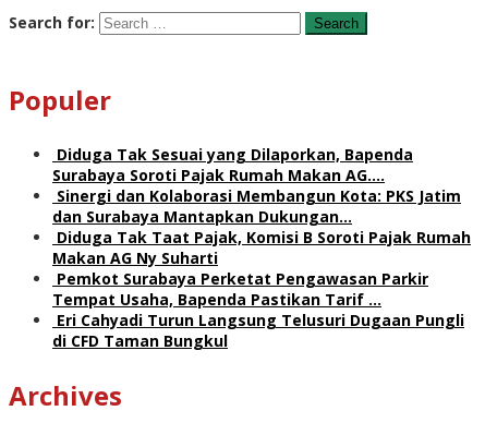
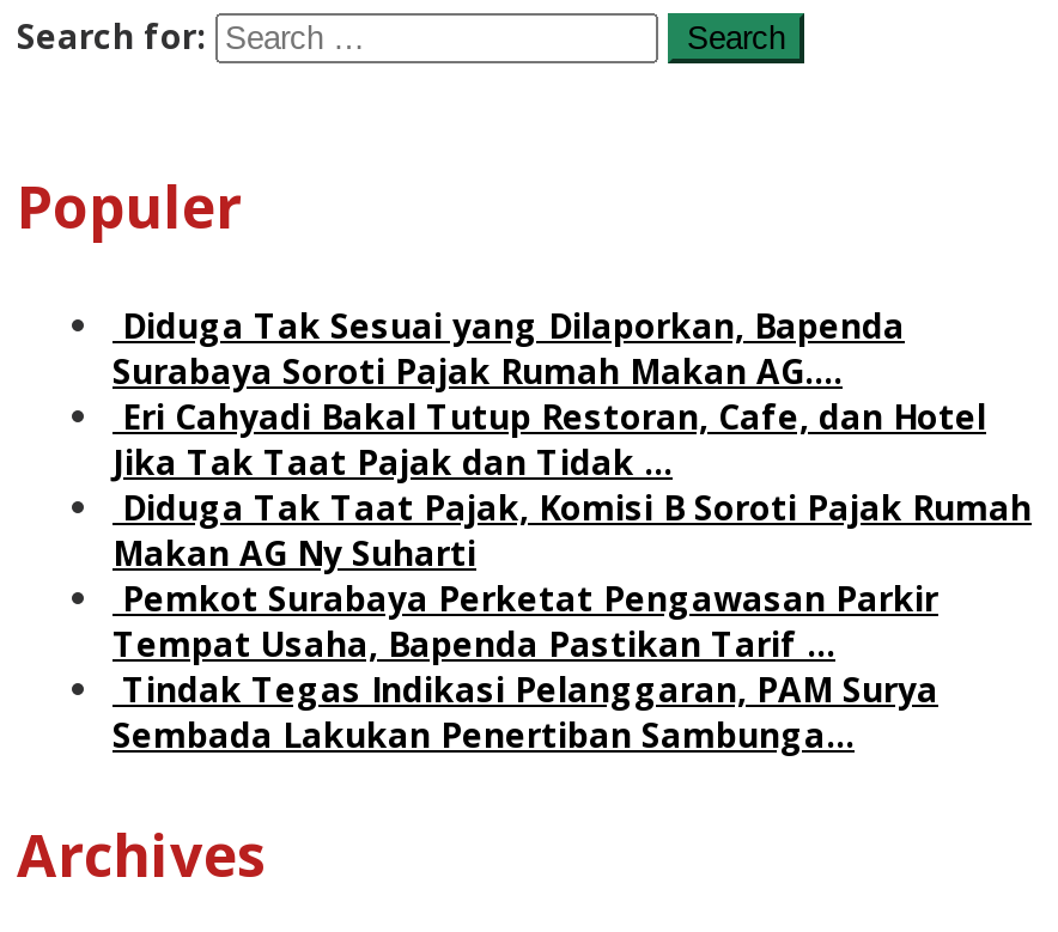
[52,185,461,227] Sinergi dan Kolaborasi Membangun Kota: PKS Jatim | dan Surabaya Mantapkan Dukungan… -> [113,393,986,484] Eri Cahyadi Bakal Tutup Restoran, Cafe, dan Hotel | Jika Tak Taat Pajak dan Tidak …
[52,310,464,351] Eri Cahyadi Turun Langsung Telusuri Dugaan Pungli | di CFD Taman Bungkul -> [113,666,938,757] Tindak Tegas Indikasi Pelanggaran, PAM Surya | Sembada Lakukan Penertiban Sambunga…

